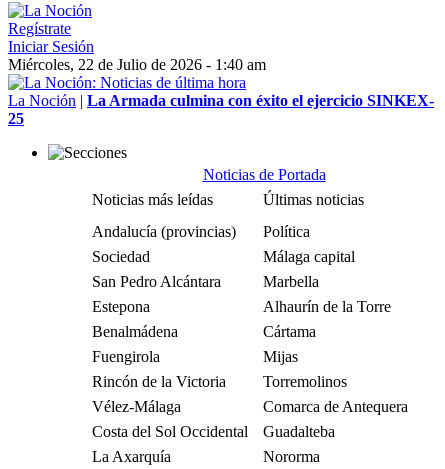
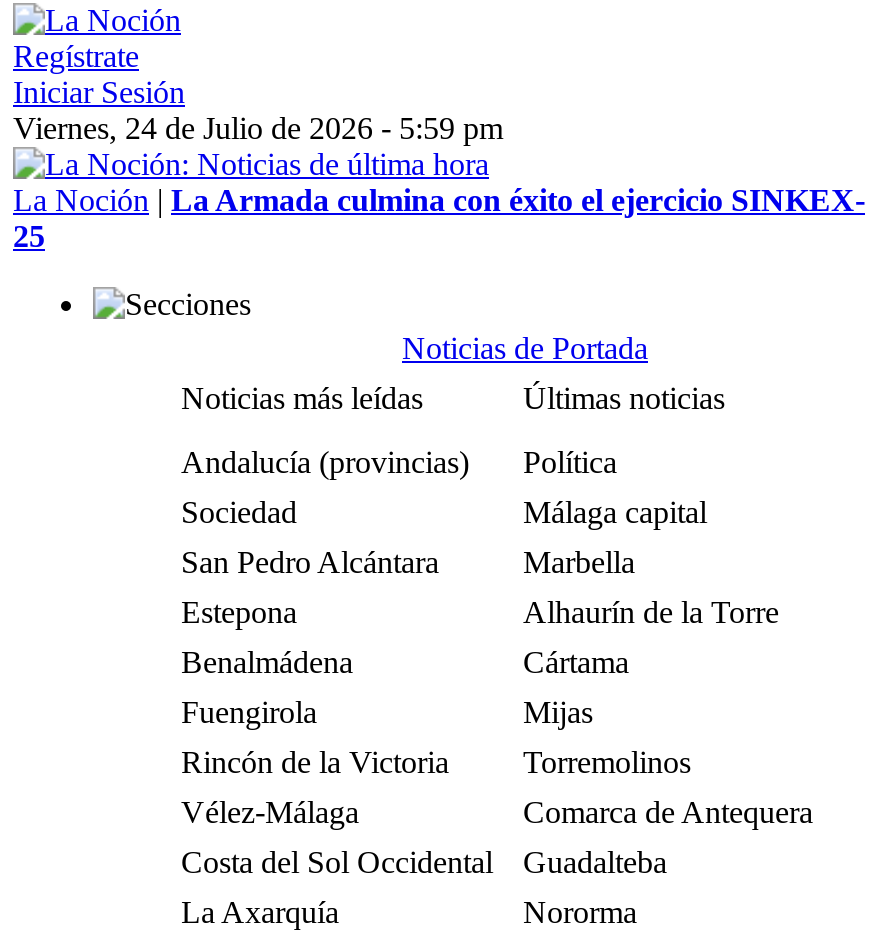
[8,56,266,73] Miércoles, 22 de Julio de 2026 - 1:40 am -> [13,111,503,145] Viernes, 24 de Julio de 2026 - 5:59 pm

